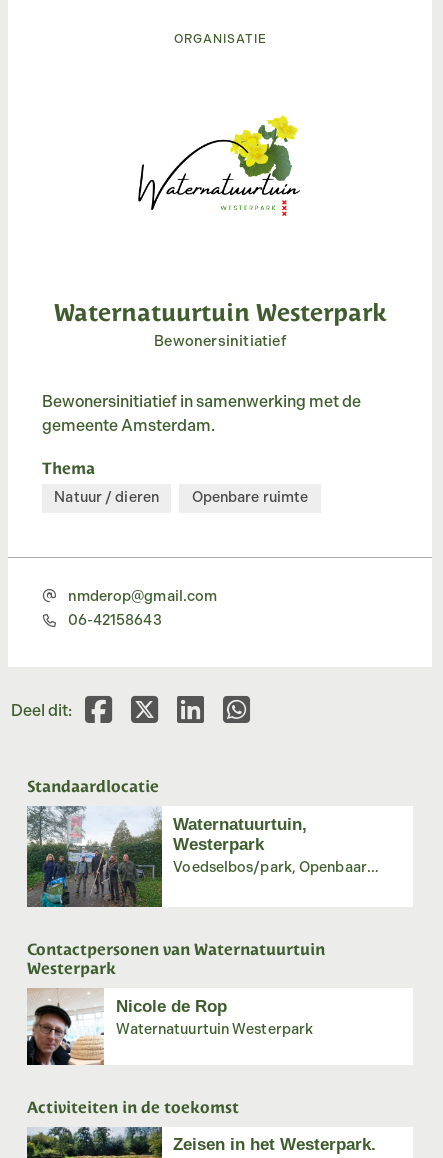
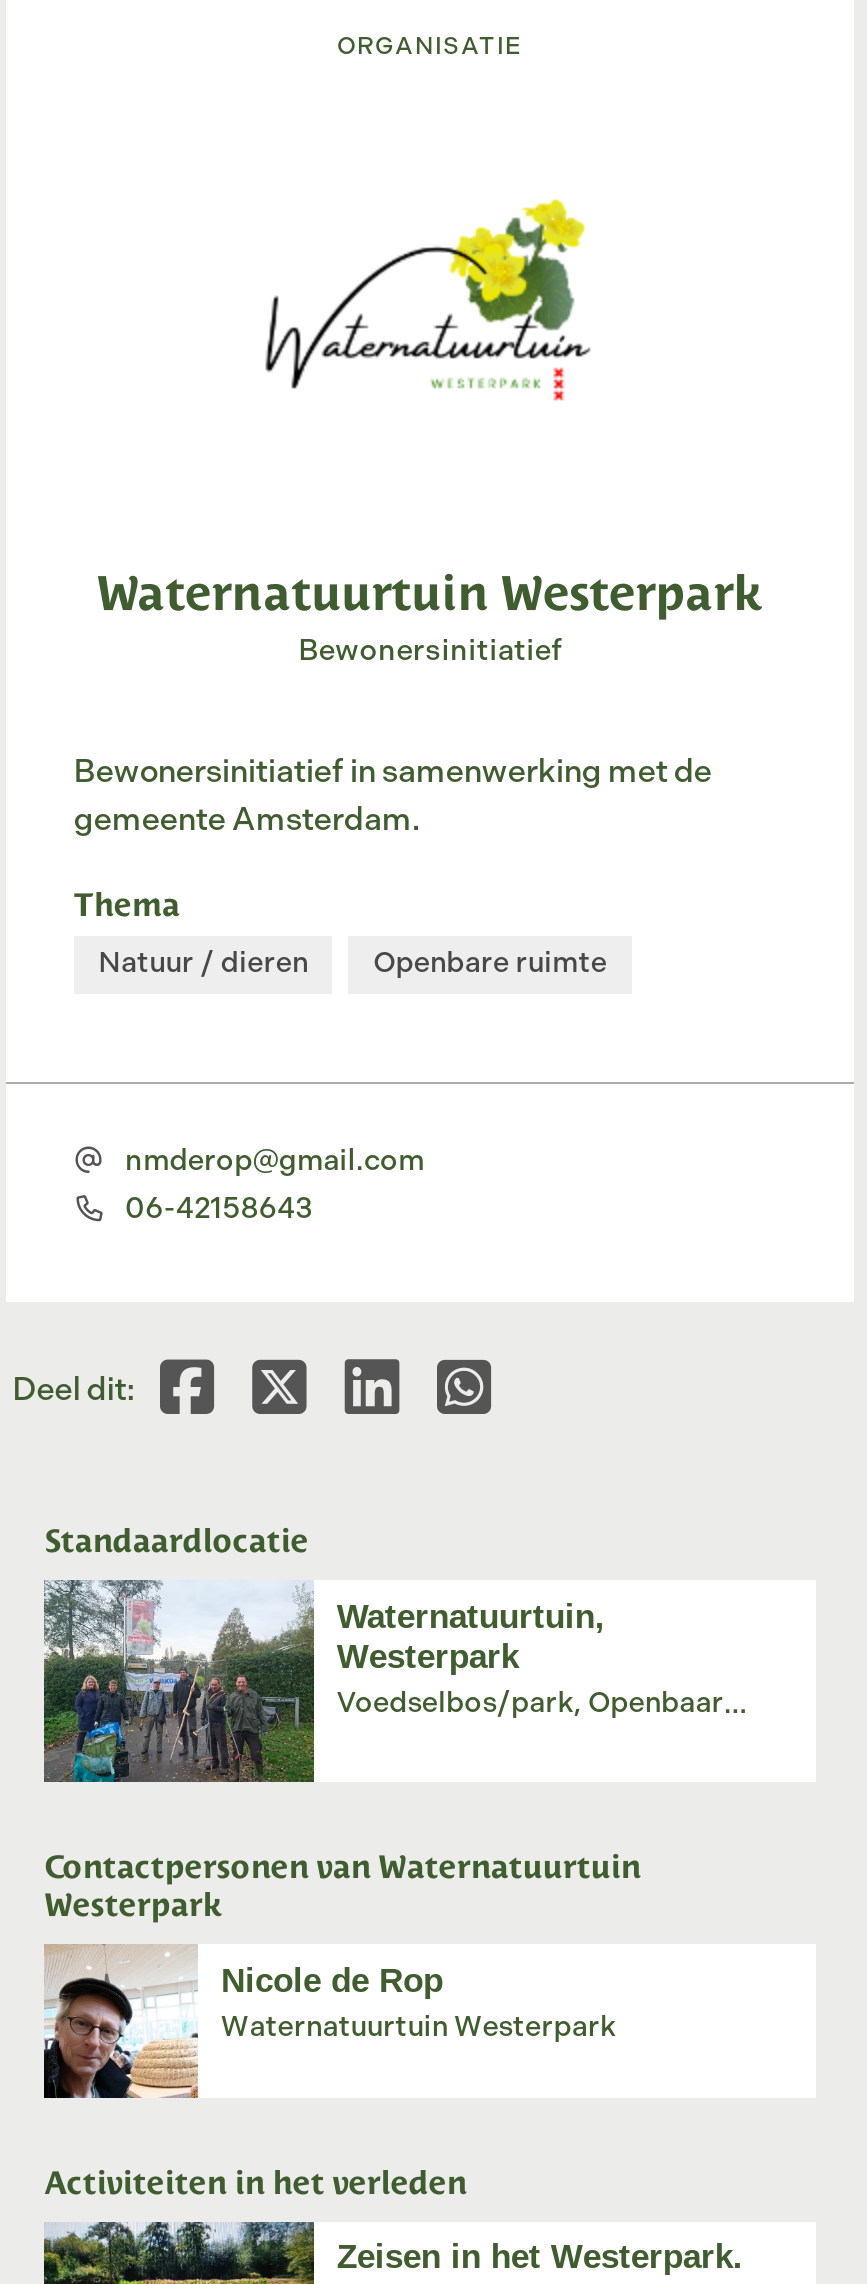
[27,1096,239,1116] Activiteiten in de toekomst -> [44,2160,466,2200] Activiteiten in het verleden

